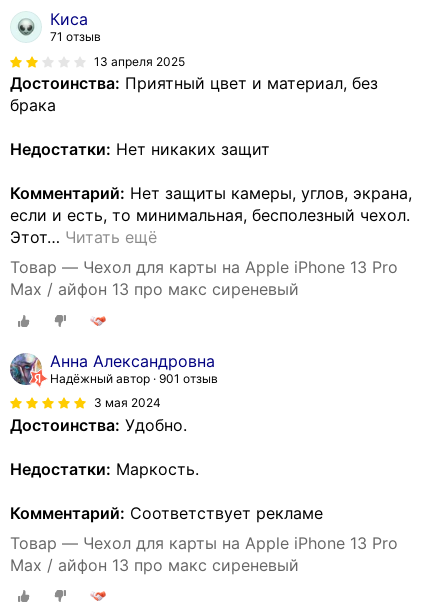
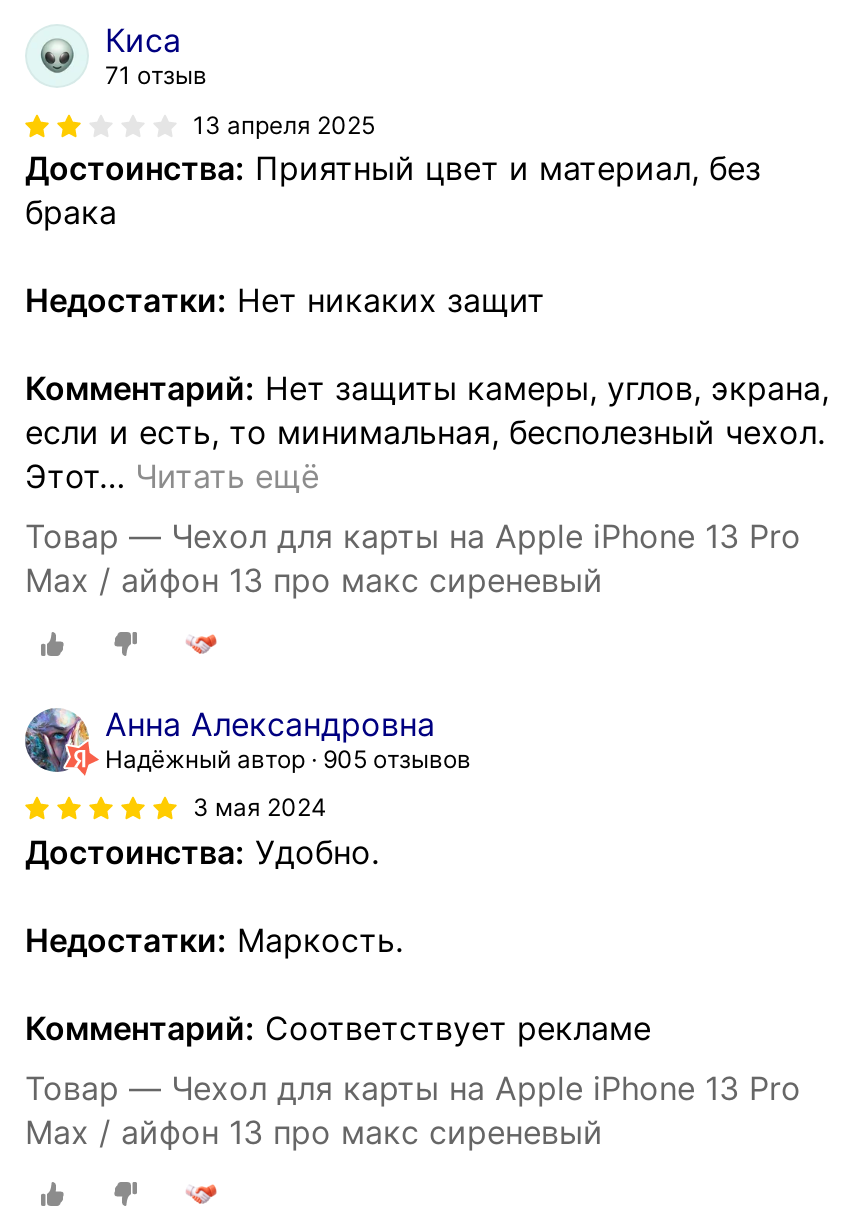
[50,371,218,386] Надёжный автор 901 отзыв -> [105,743,471,773] Надёжный автор 905 отзывов

